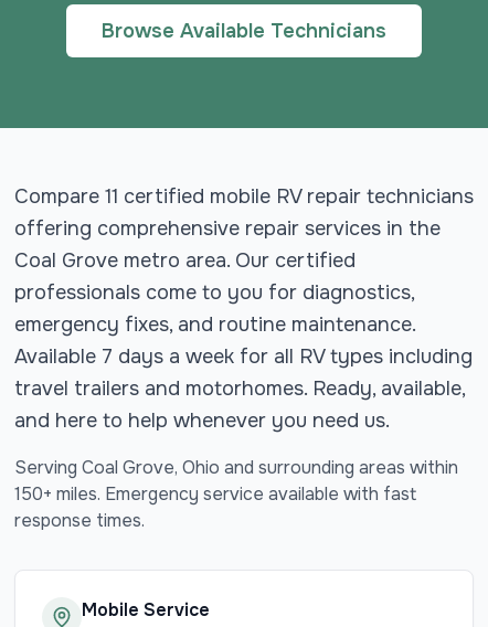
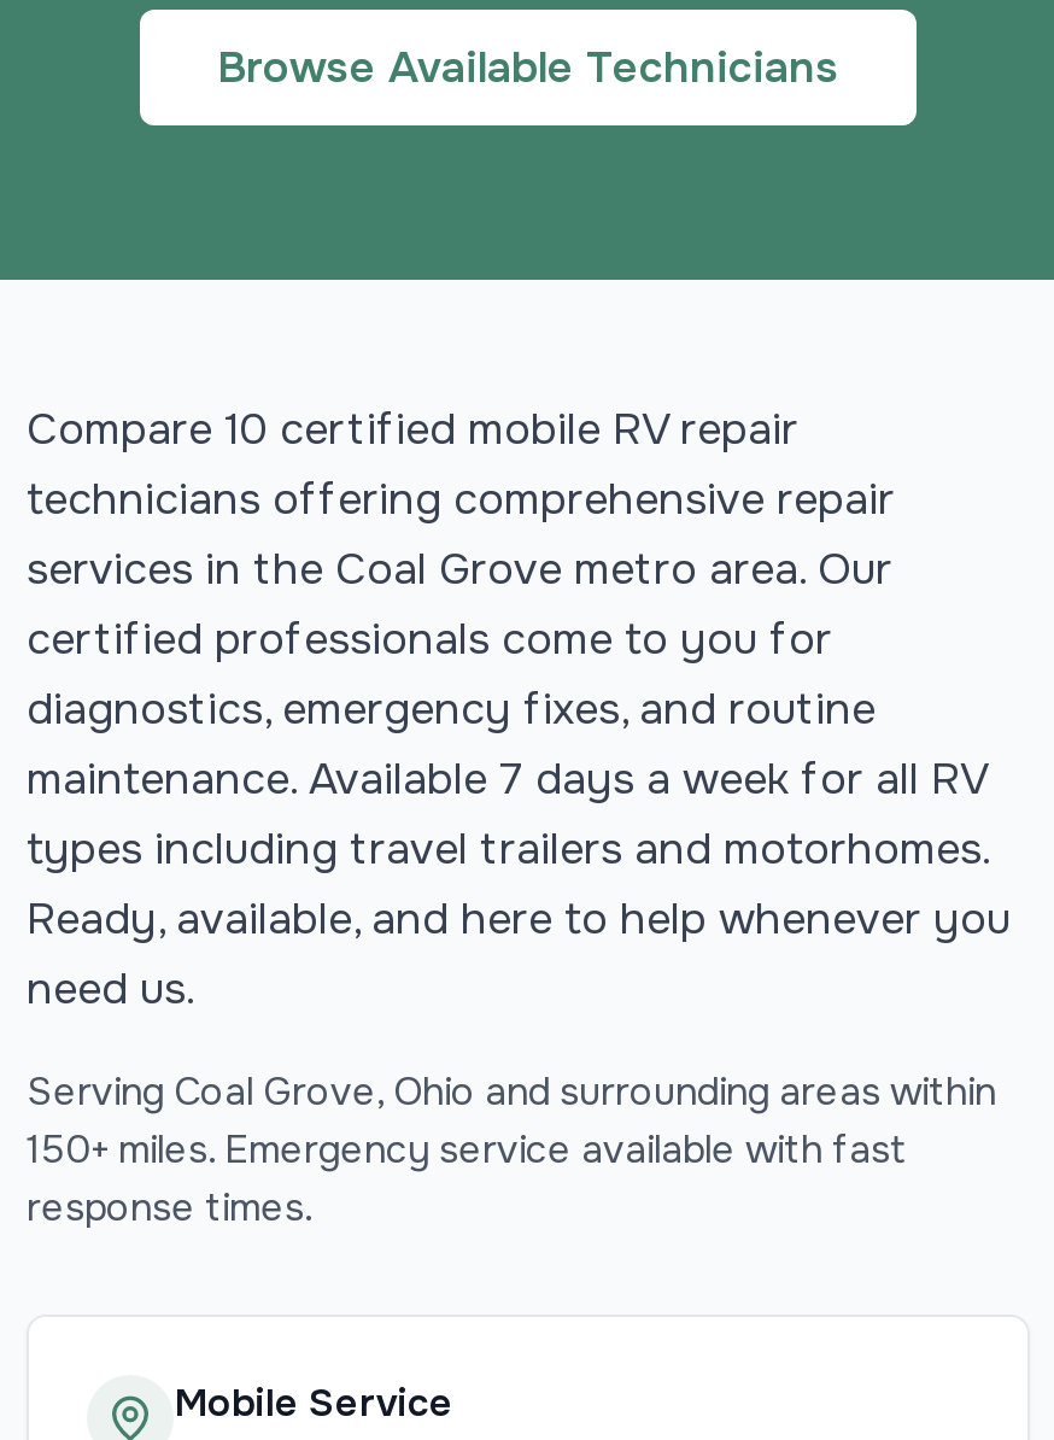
[14,184,474,433] Compare 11 certified mobile RV repair technicians | offering comprehensive repair services in the | Coal Grove metro area. Our certified | professionals come to you for diagnostics, | emergency fixes, and routine maintenance. | Available 7 days a week for all RV types including | travel trailers and motorhomes. Ready, available, | and here to help whenever you need us. -> [27,403,1011,1015] Compare 10 certified mobile RV repair | technicians offering comprehensive repair | services in the Coal Grove metro area. Our | certified professionals come to you for | diagnostics, emergency fixes, and routine | maintenance. Available 7 days a week for all RV | types including travel trailers and motorhomes. | Ready, available, and here to help whenever you | need us.

